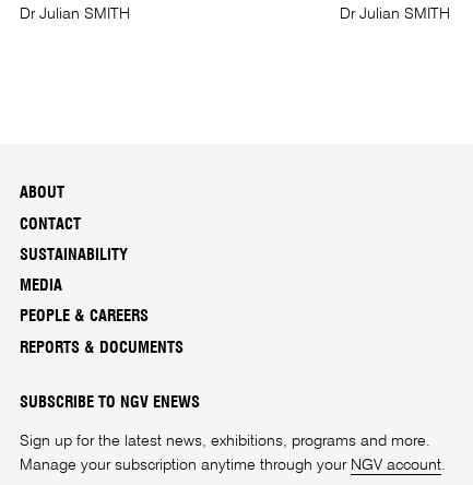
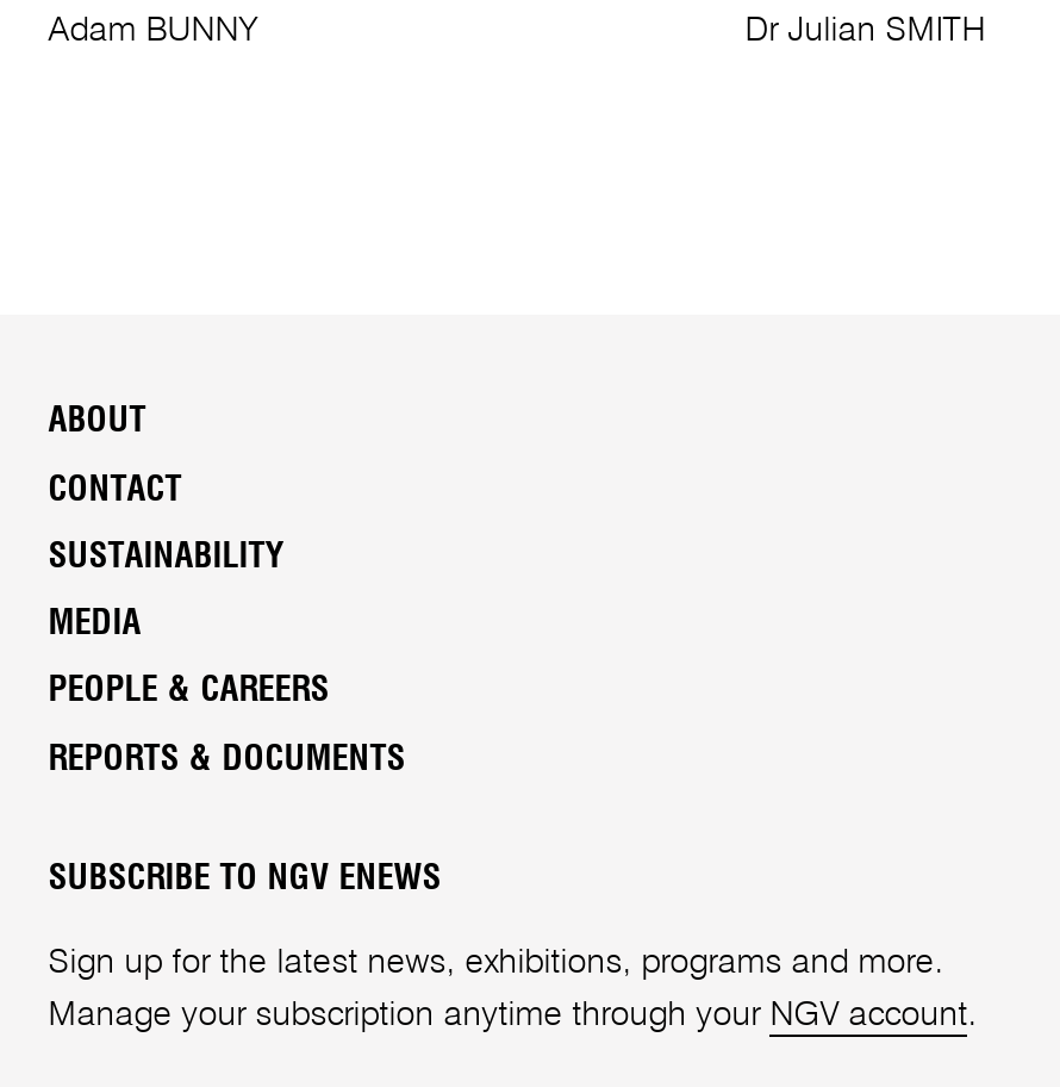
[20,6,130,21] Dr Julian SMITH -> [48,13,258,47] Adam BUNNY

